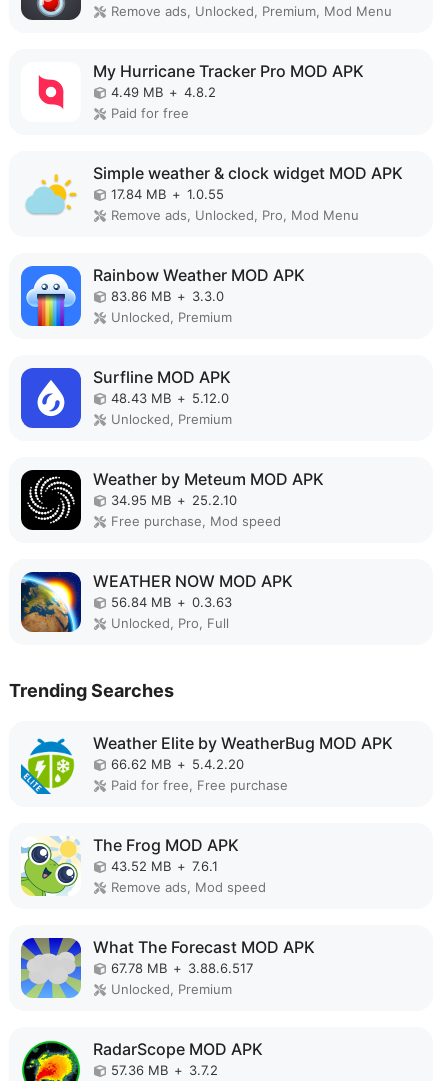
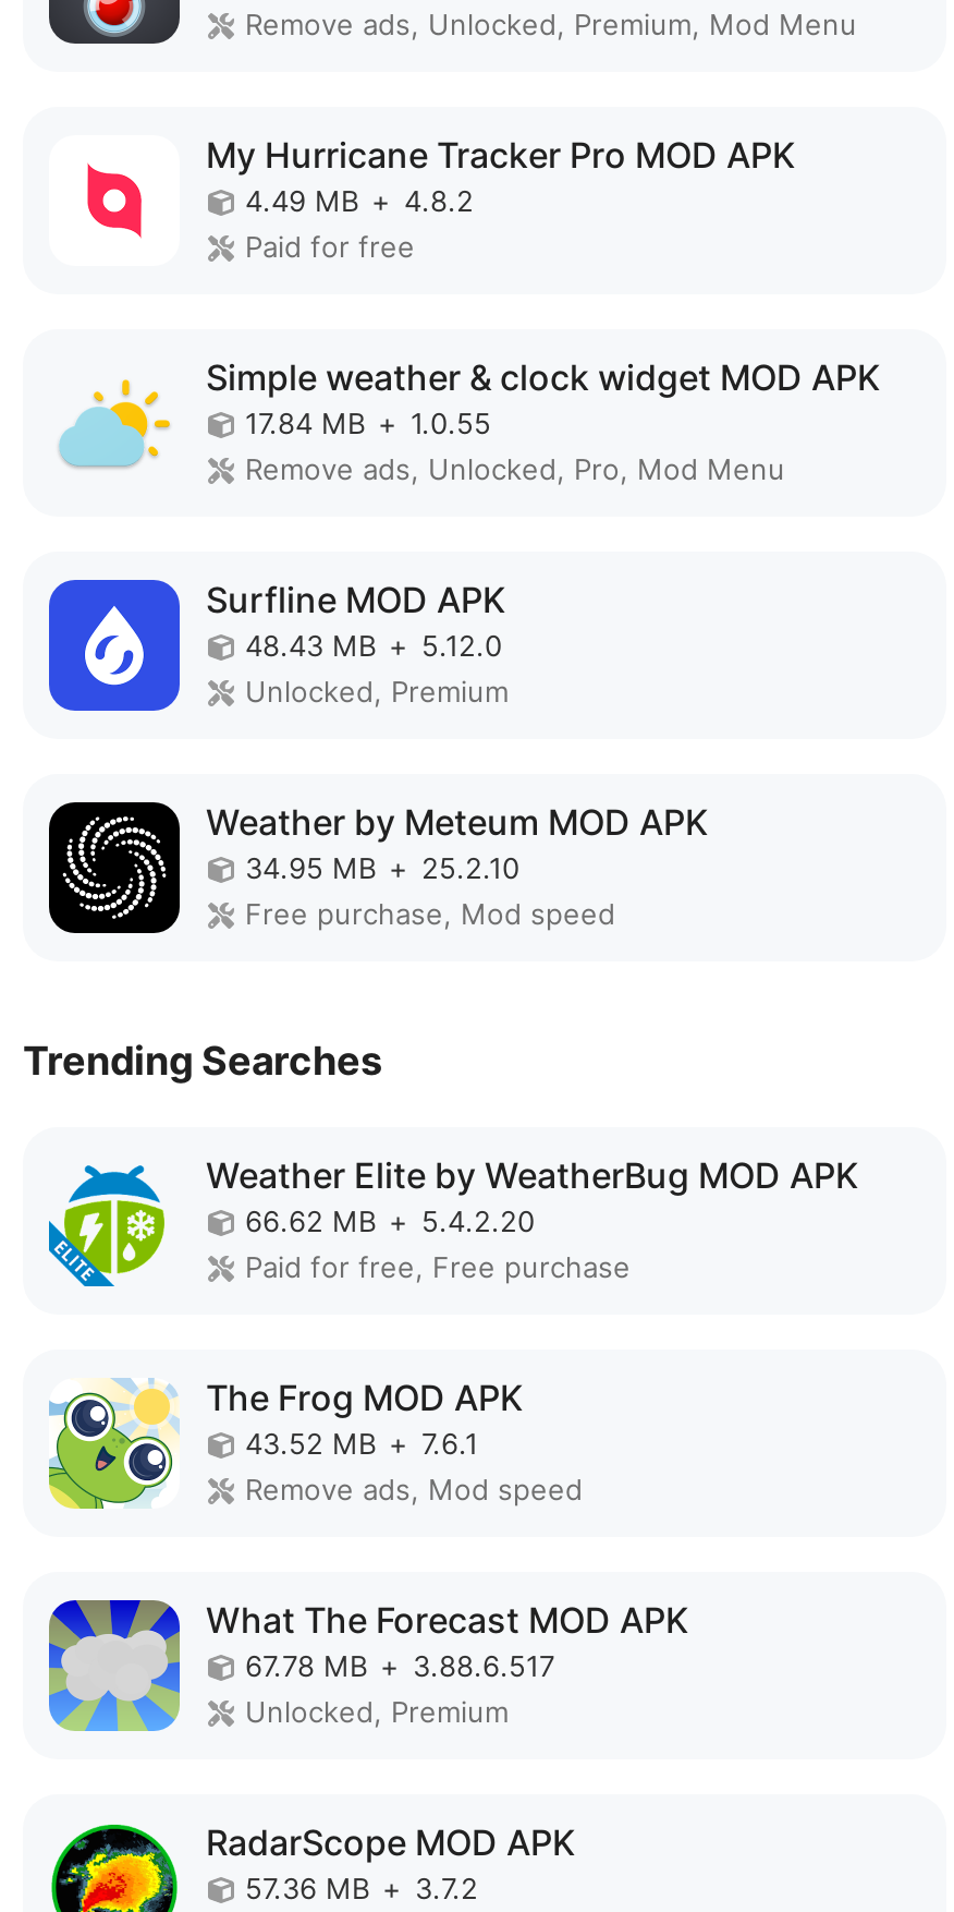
[21,265,305,327] [image] | Rainbow Weather MOD APK | 83.86 MB + 3.3.0 | Unlocked, Premium -> none
[21,571,293,633] [image] | WEATHER NOW MOD APK | 56.84 MB + 0.3.63 | Unlocked, Pro, Full -> none

